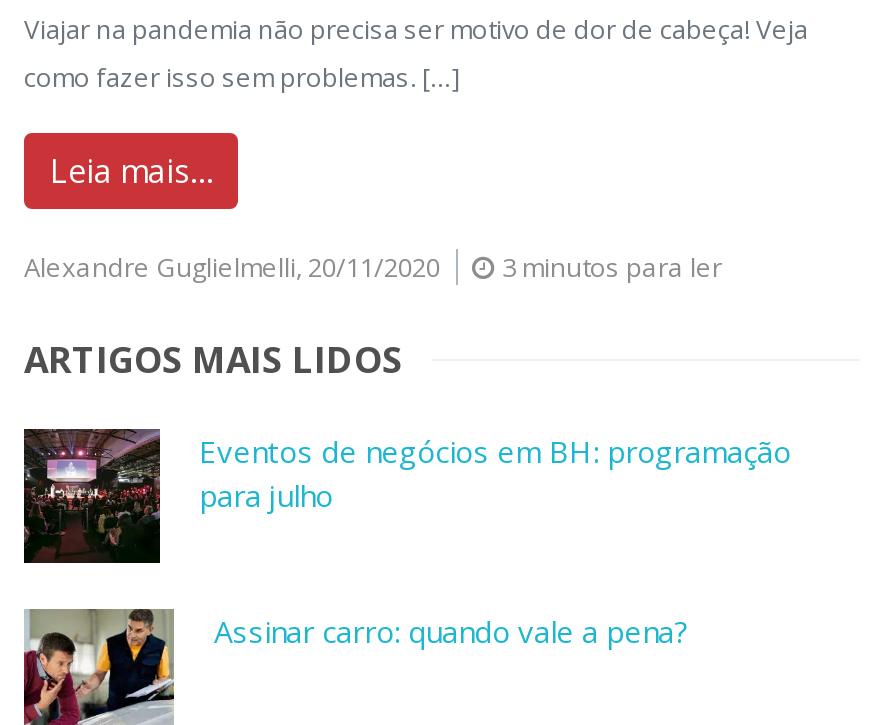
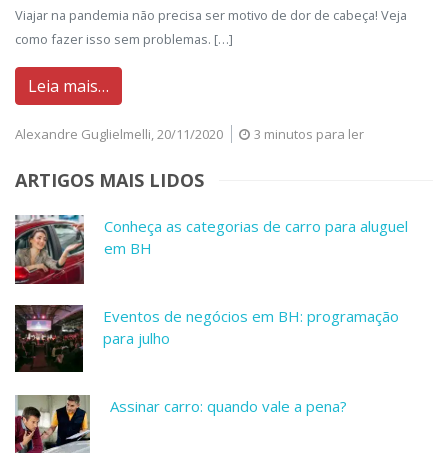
none -> [14,214,408,285] [image] | Conheça as categorias de carro para aluguel | em BH

